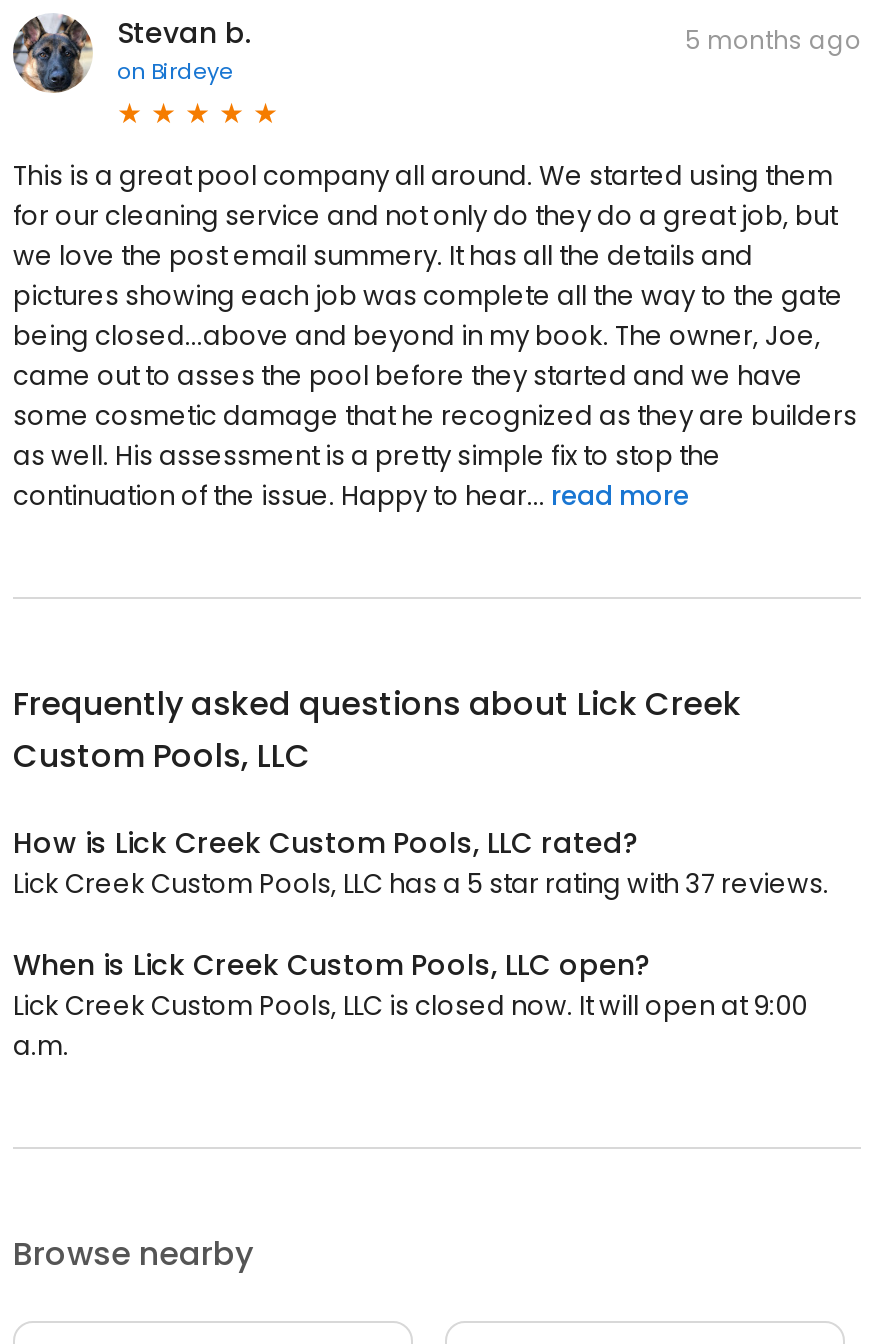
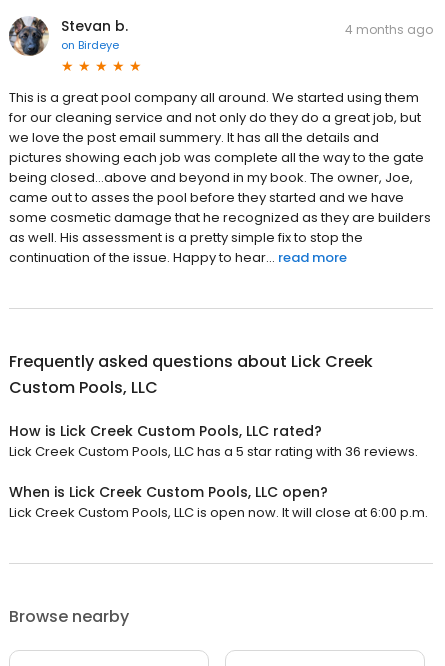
[685,23,861,57] 5 months ago -> [345,21,433,38] 4 months ago
[13,865,829,903] Lick Creek Custom Pools, LLC has a 5 star rating with 37 reviews. -> [9,442,418,461] Lick Creek Custom Pools, LLC has a 5 star rating with 36 reviews.
[13,987,807,1065] Lick Creek Custom Pools, LLC is closed now. It will open at 9:00 | a.m. -> [9,503,428,522] Lick Creek Custom Pools, LLC is open now. It will close at 6:00 p.m.

